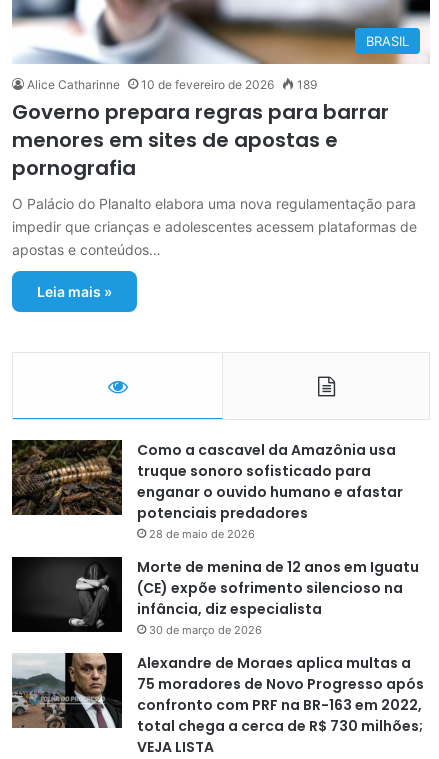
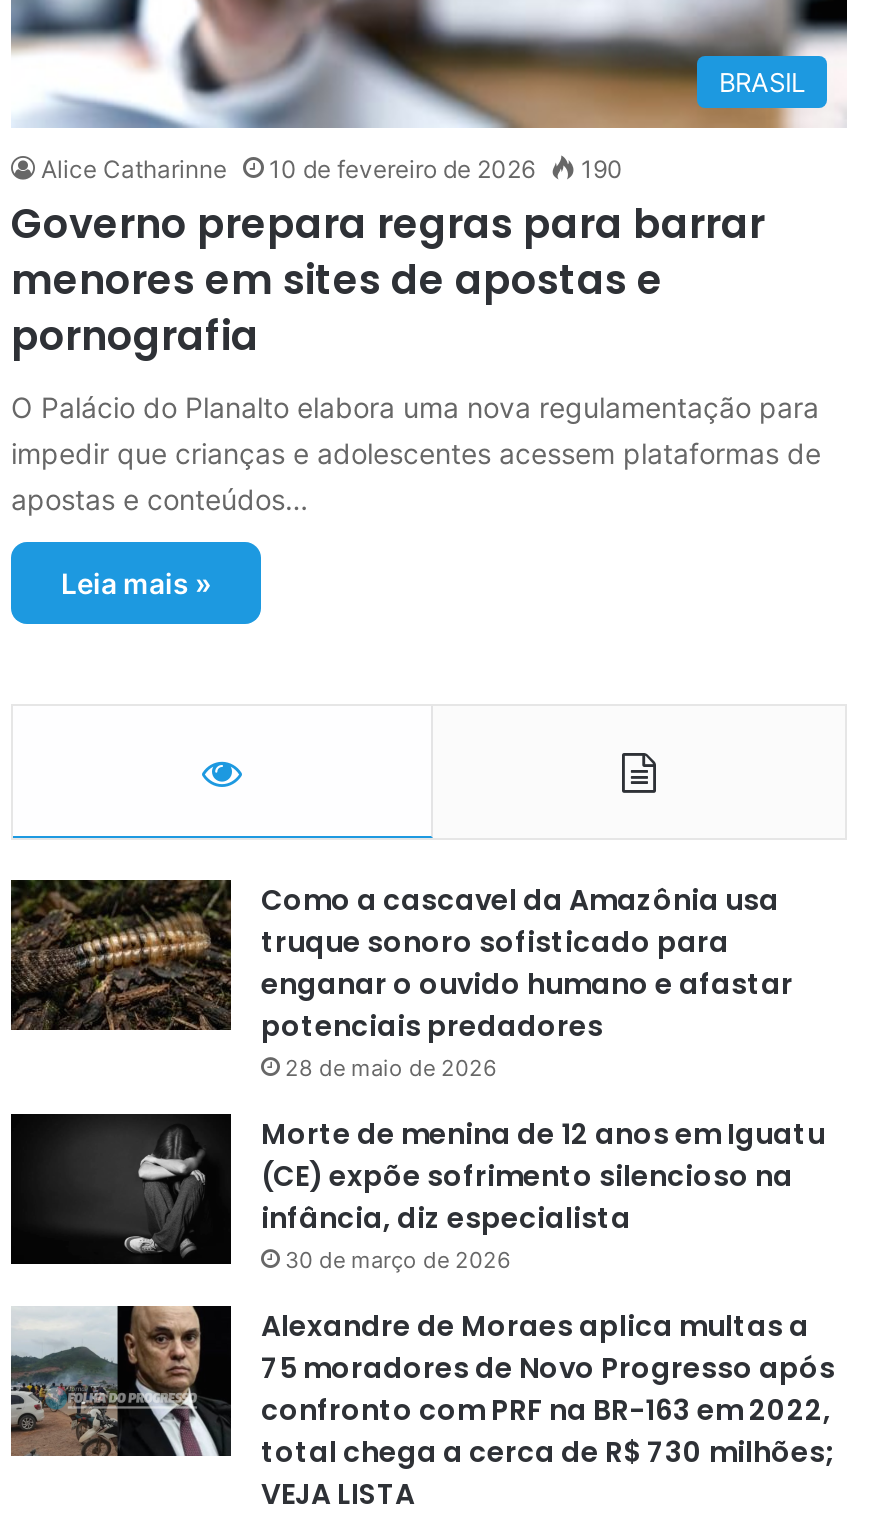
[27,77,317,92] Alice Catharinne 10 de fevereiro de 2026 189 -> [41,154,623,184] Alice Catharinne 10 de fevereiro de 2026 190

